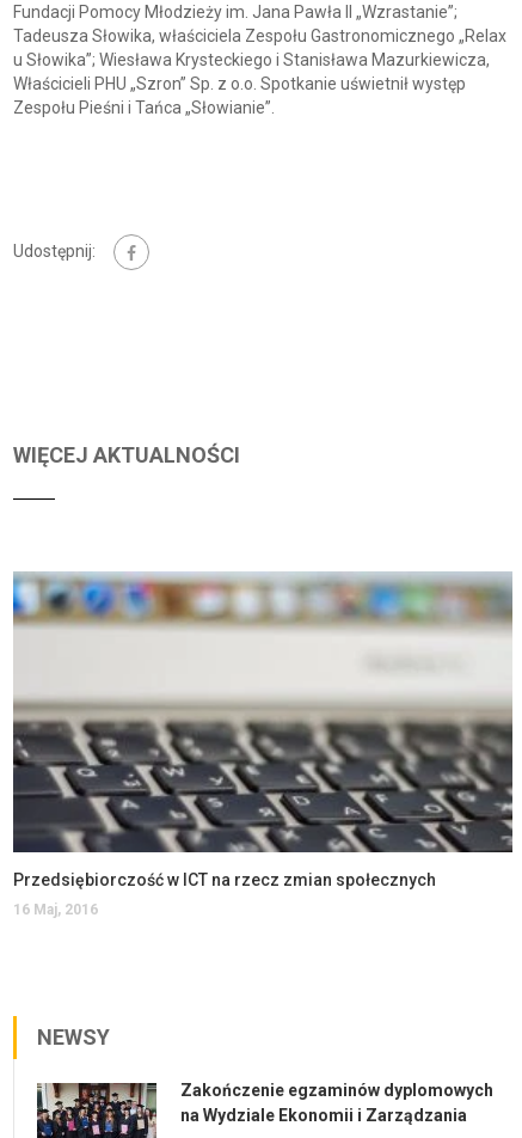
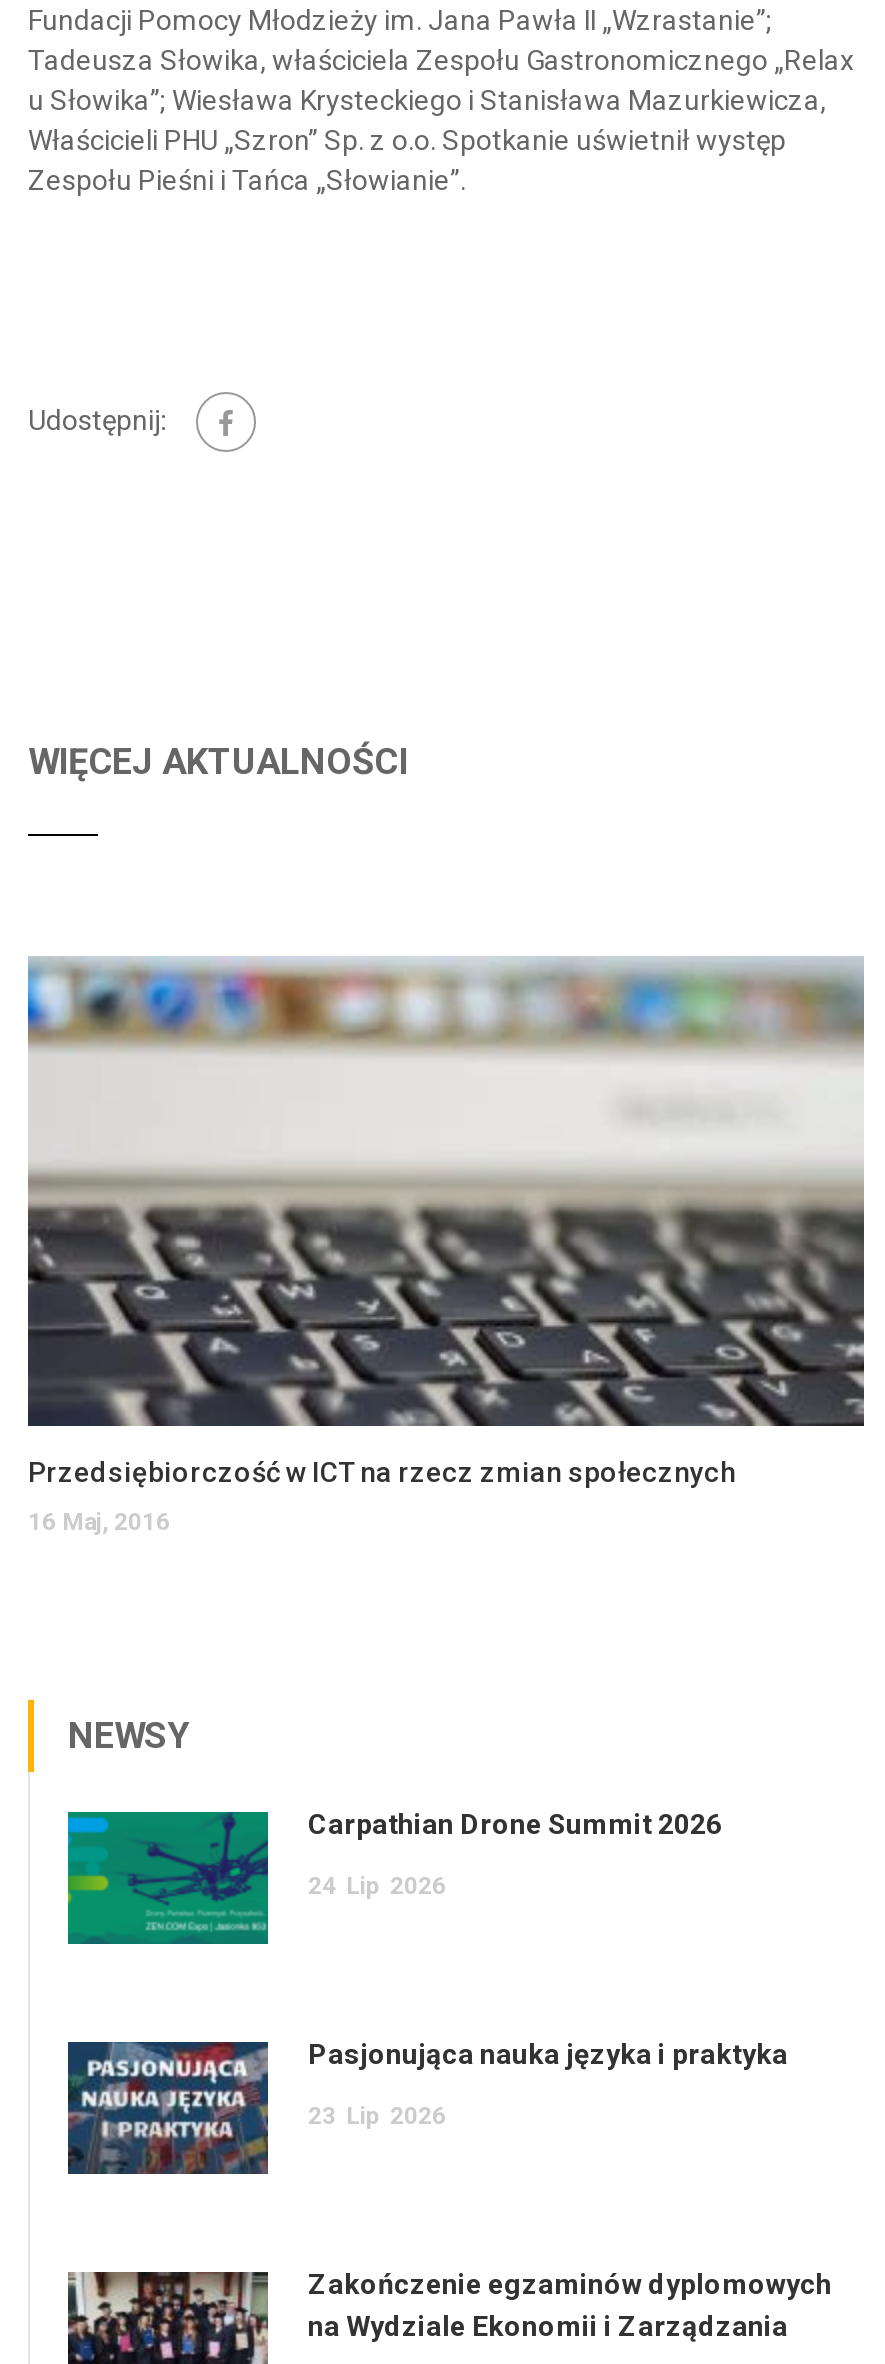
none -> [66,1808,722,1946] [image] | Carpathian Drone Summit 2026 | 24 Lip 2026
none -> [66,2038,788,2176] [image] | Pasjonująca nauka języka i praktyka | 23 Lip 2026

